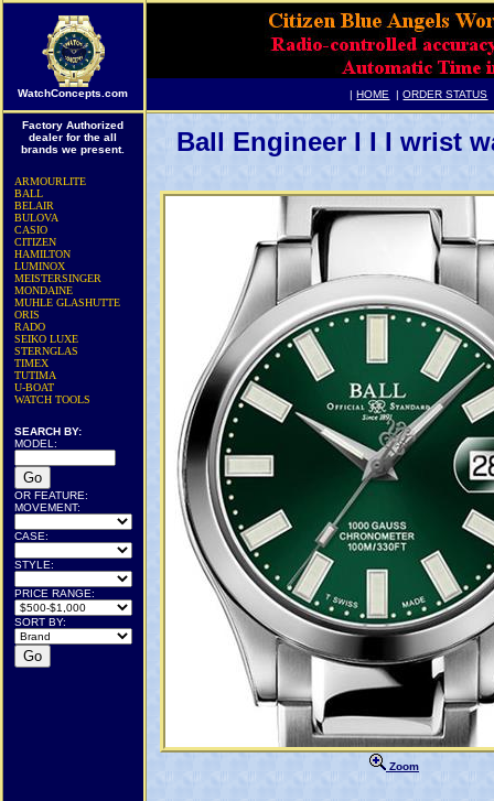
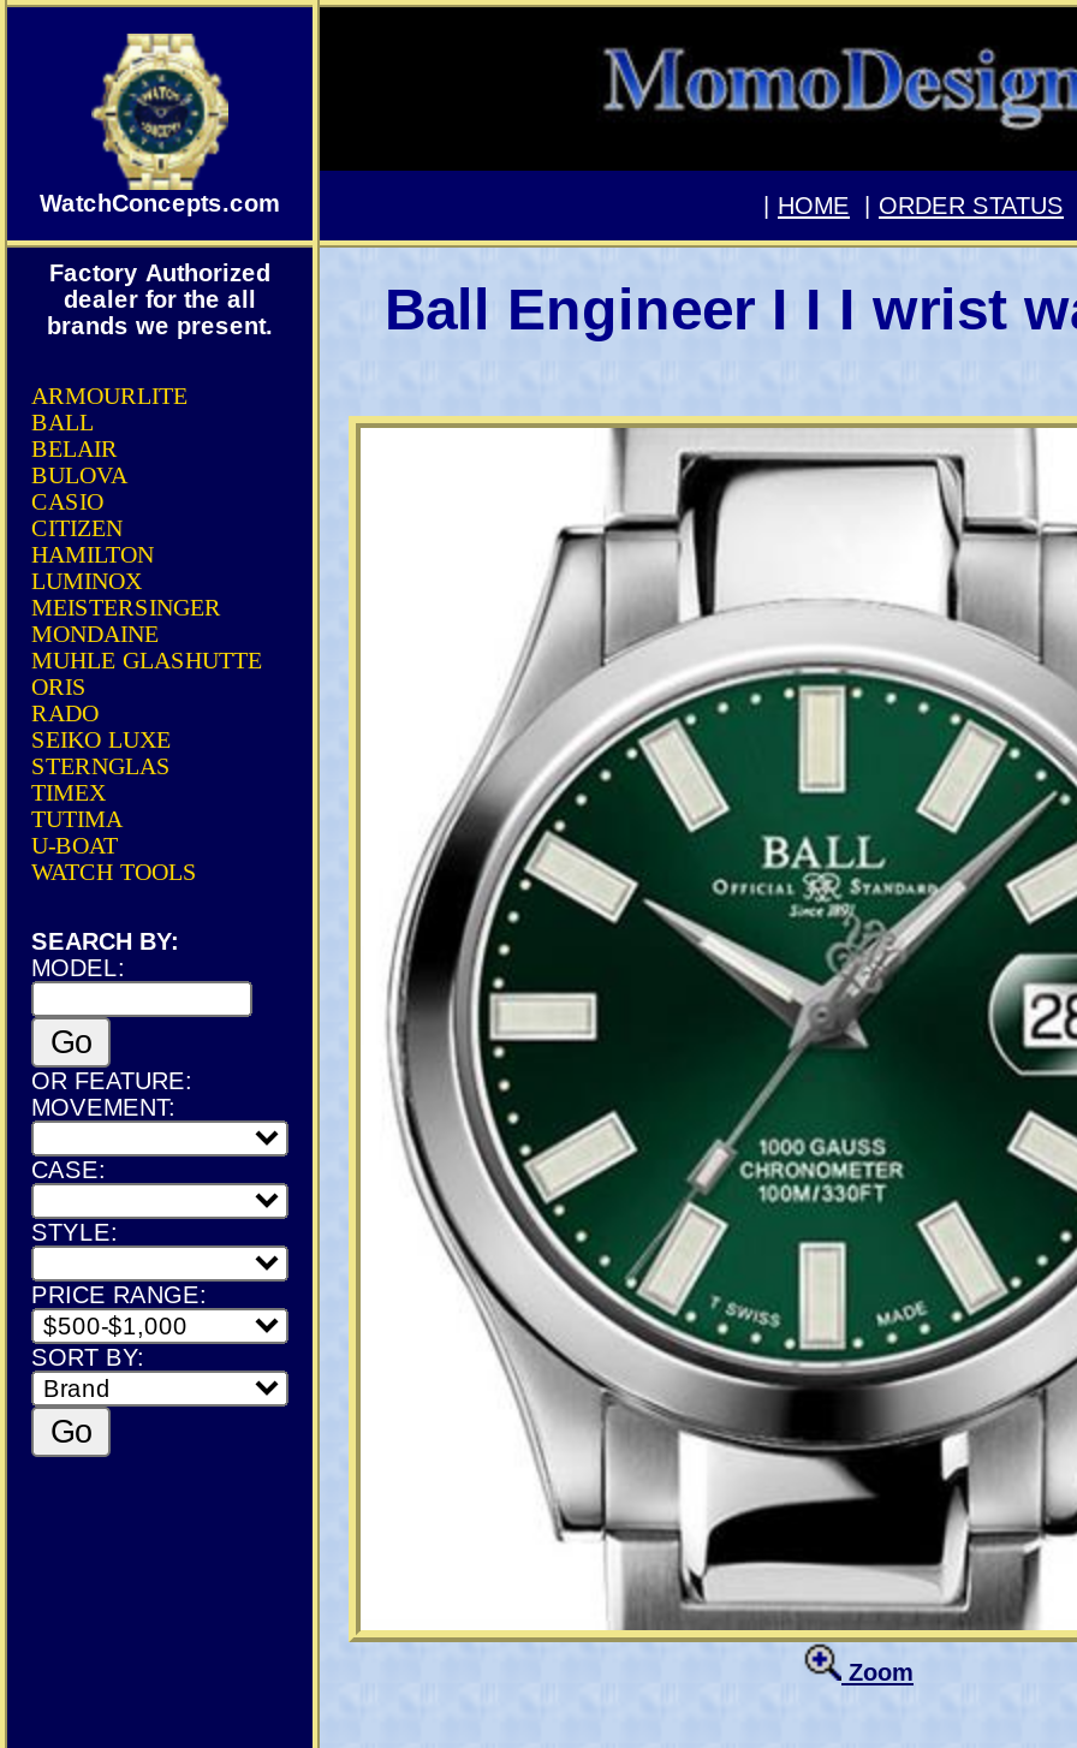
[268,12,491,75] [image] -> [587,29,1070,161] [image]

